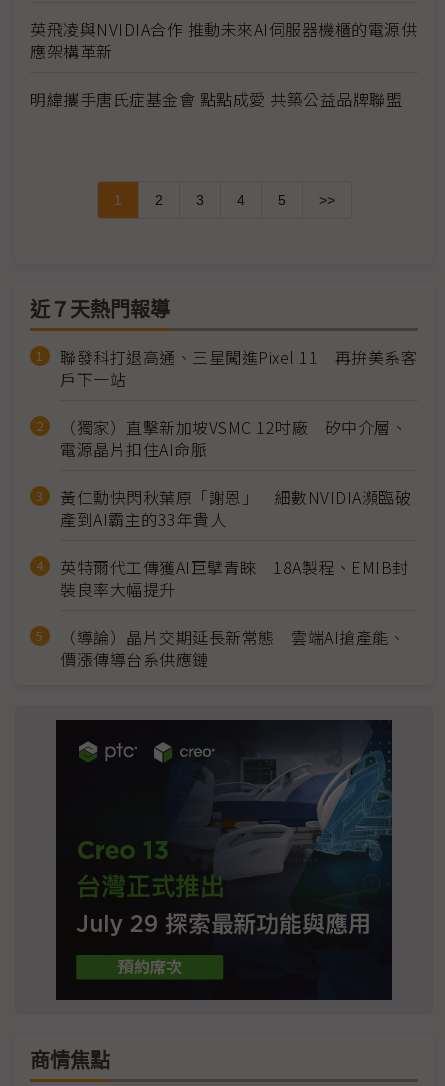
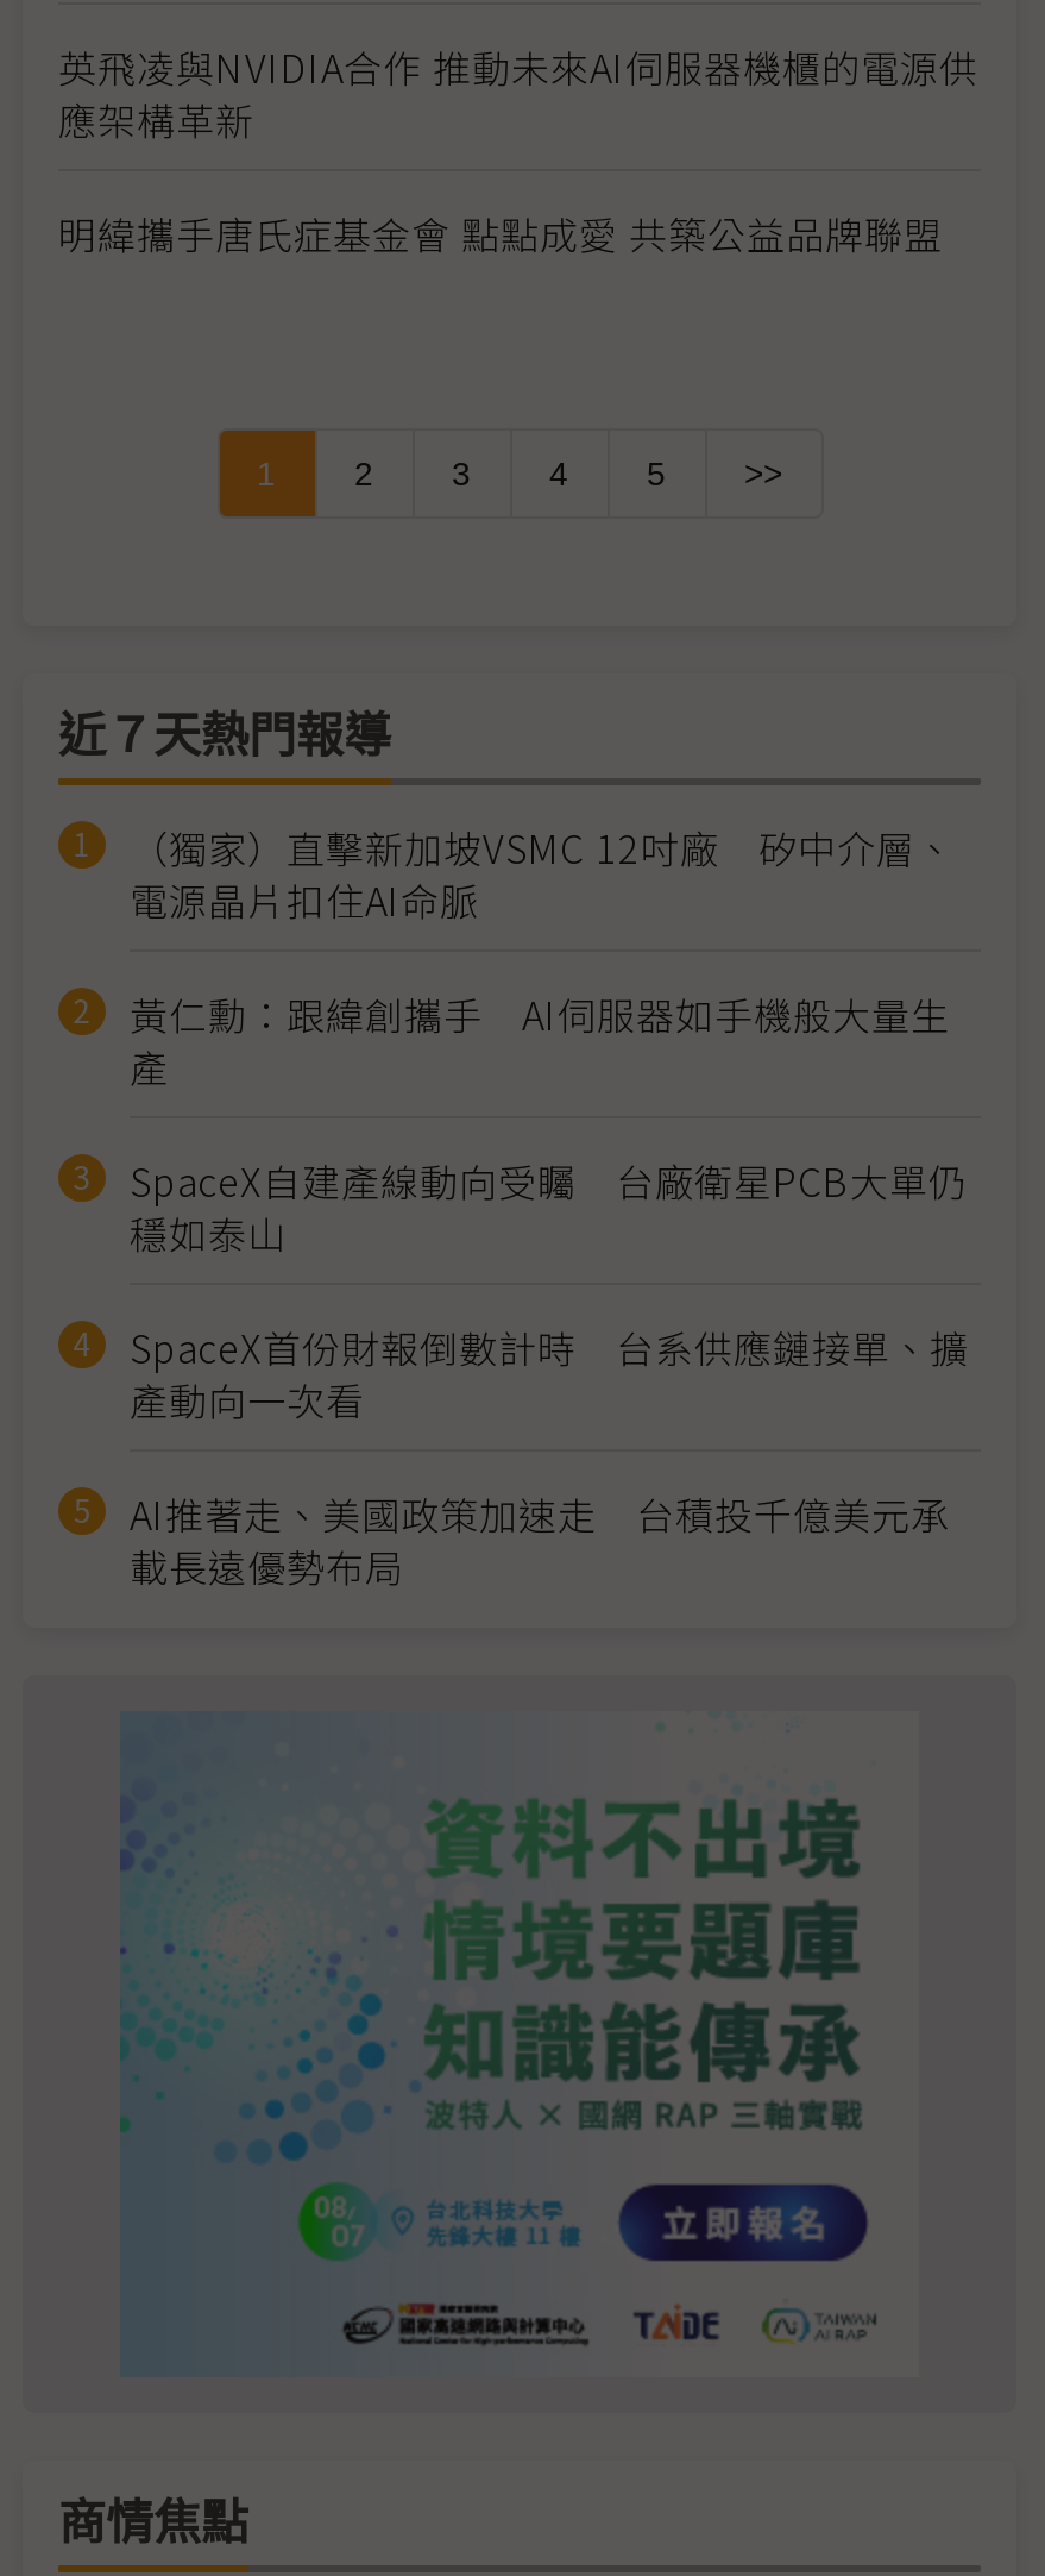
[60,345,417,391] 聯發科打退高通、三星闖進Pixel 11 再拚美系客 | 戶下一站 -> none
moved [60,415,407,461] -> [130,819,955,928]: （獨家）直擊新加坡VSMC 12吋廠 矽中介層、 | 電源晶片扣住AI命脈
[60,485,411,671] 黃仁勳快閃秋葉原「謝恩」 細數NVIDIA瀕臨破 | 產到AI霸主的33年貴人 | 英特爾代工傳獲AI巨擘青睞 18A製程、EMIB封 | 裝良率大幅提升 | （導論）晶片交期延長新常態 雲端AI搶產能、 | 價漲傳導台系供應鏈 -> [130,985,969,1594] 黃仁勳：跟緯創攜手 AI伺服器如手機般大量生 | 產 | SpaceX自建產線動向受矚 台廠衛星PCB大單仍 | 穩如泰山 | SpaceX首份財報倒數計時 台系供應鏈接單、擴 | 產動向一次看 | AI推著走、美國政策加速走 台積投千億美元承 | 載長遠優勢布局
[55,727,393,1001] [image] -> [118,1711,919,2377] [image]

